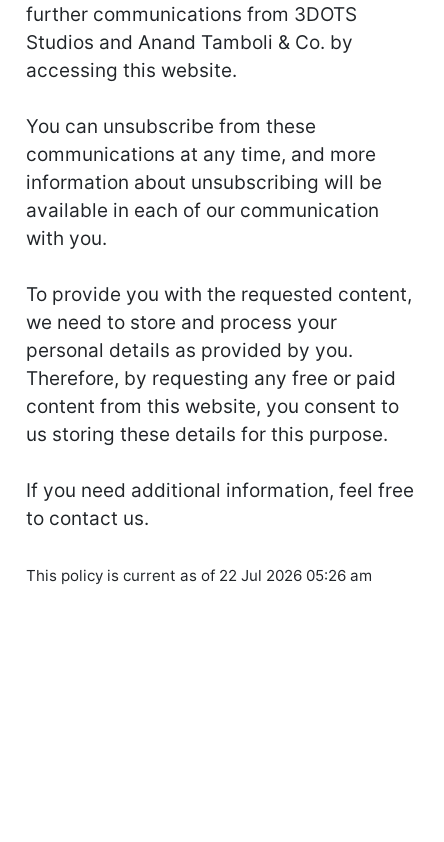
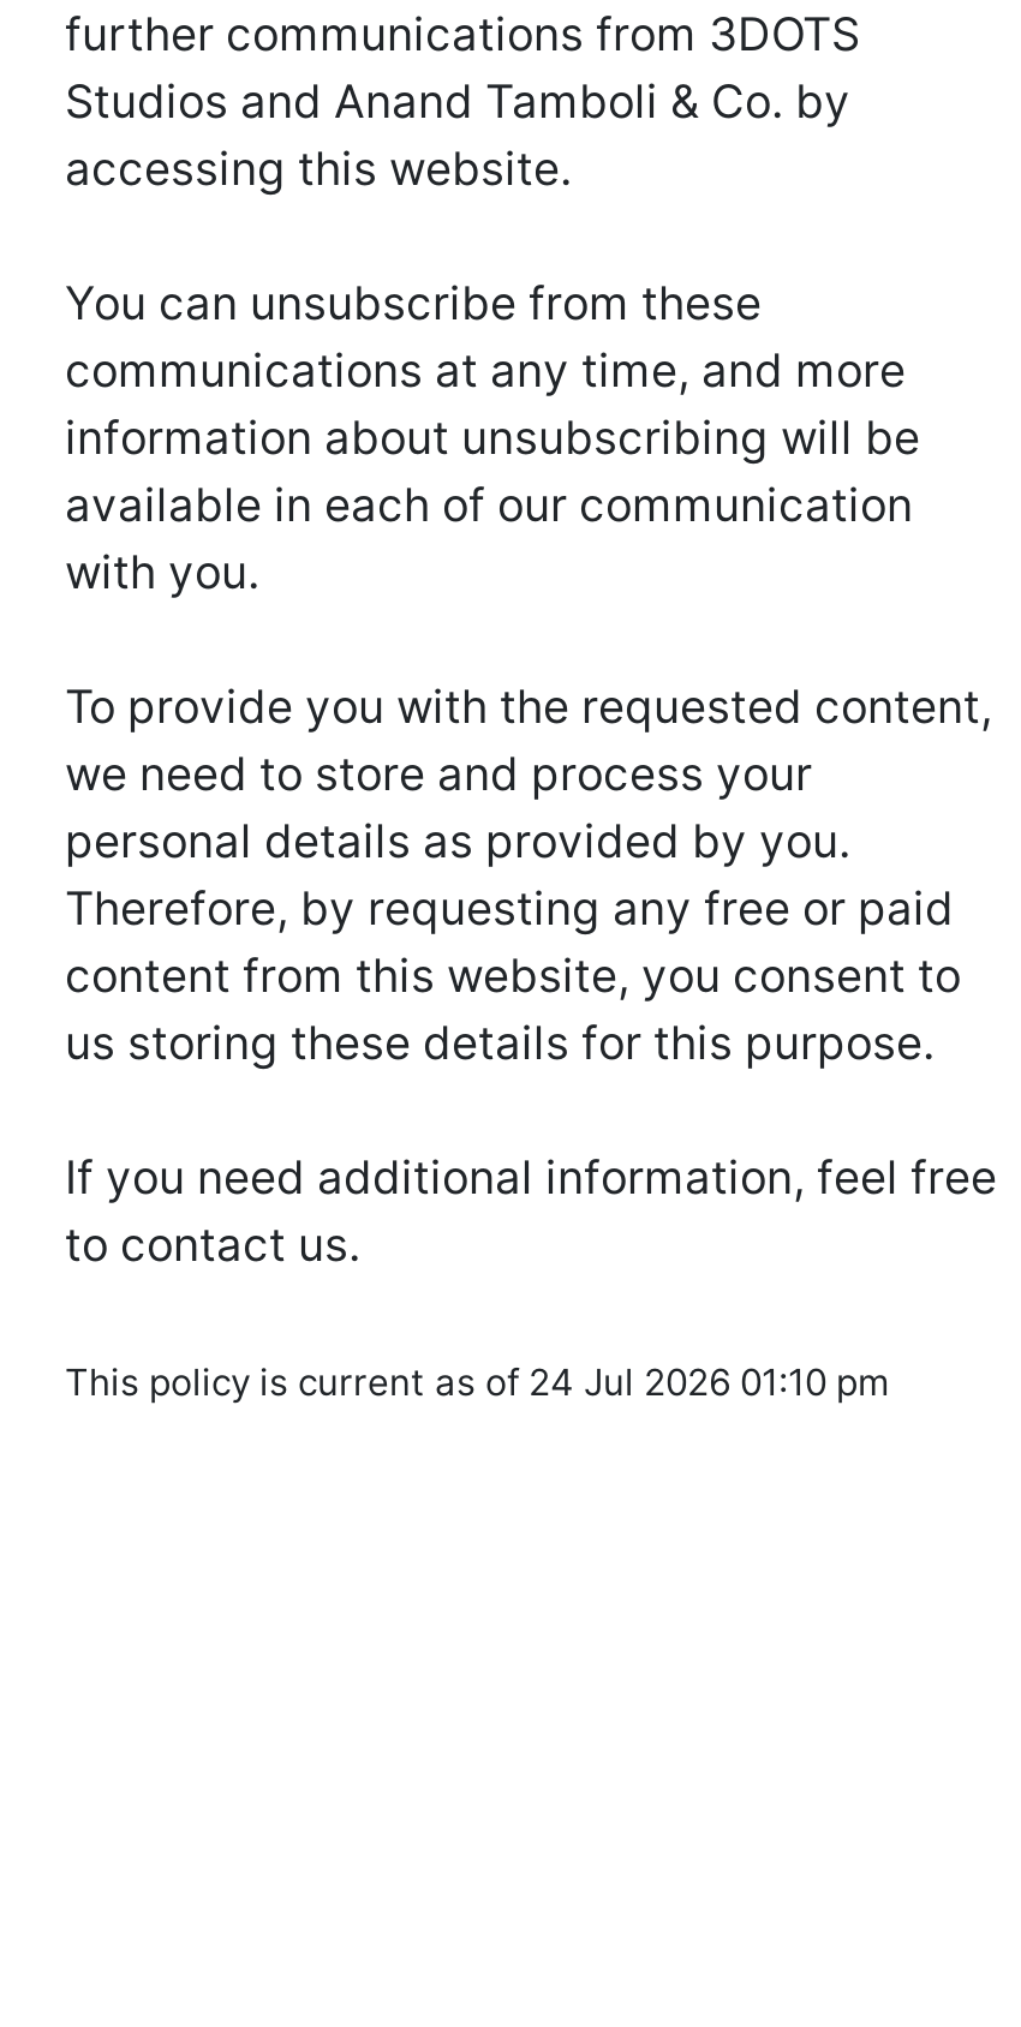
[26,566,372,585] This policy is current as of 22 Jul 2026 05:26 am -> [65,1359,889,1405] This policy is current as of 24 Jul 2026 01:10 pm

